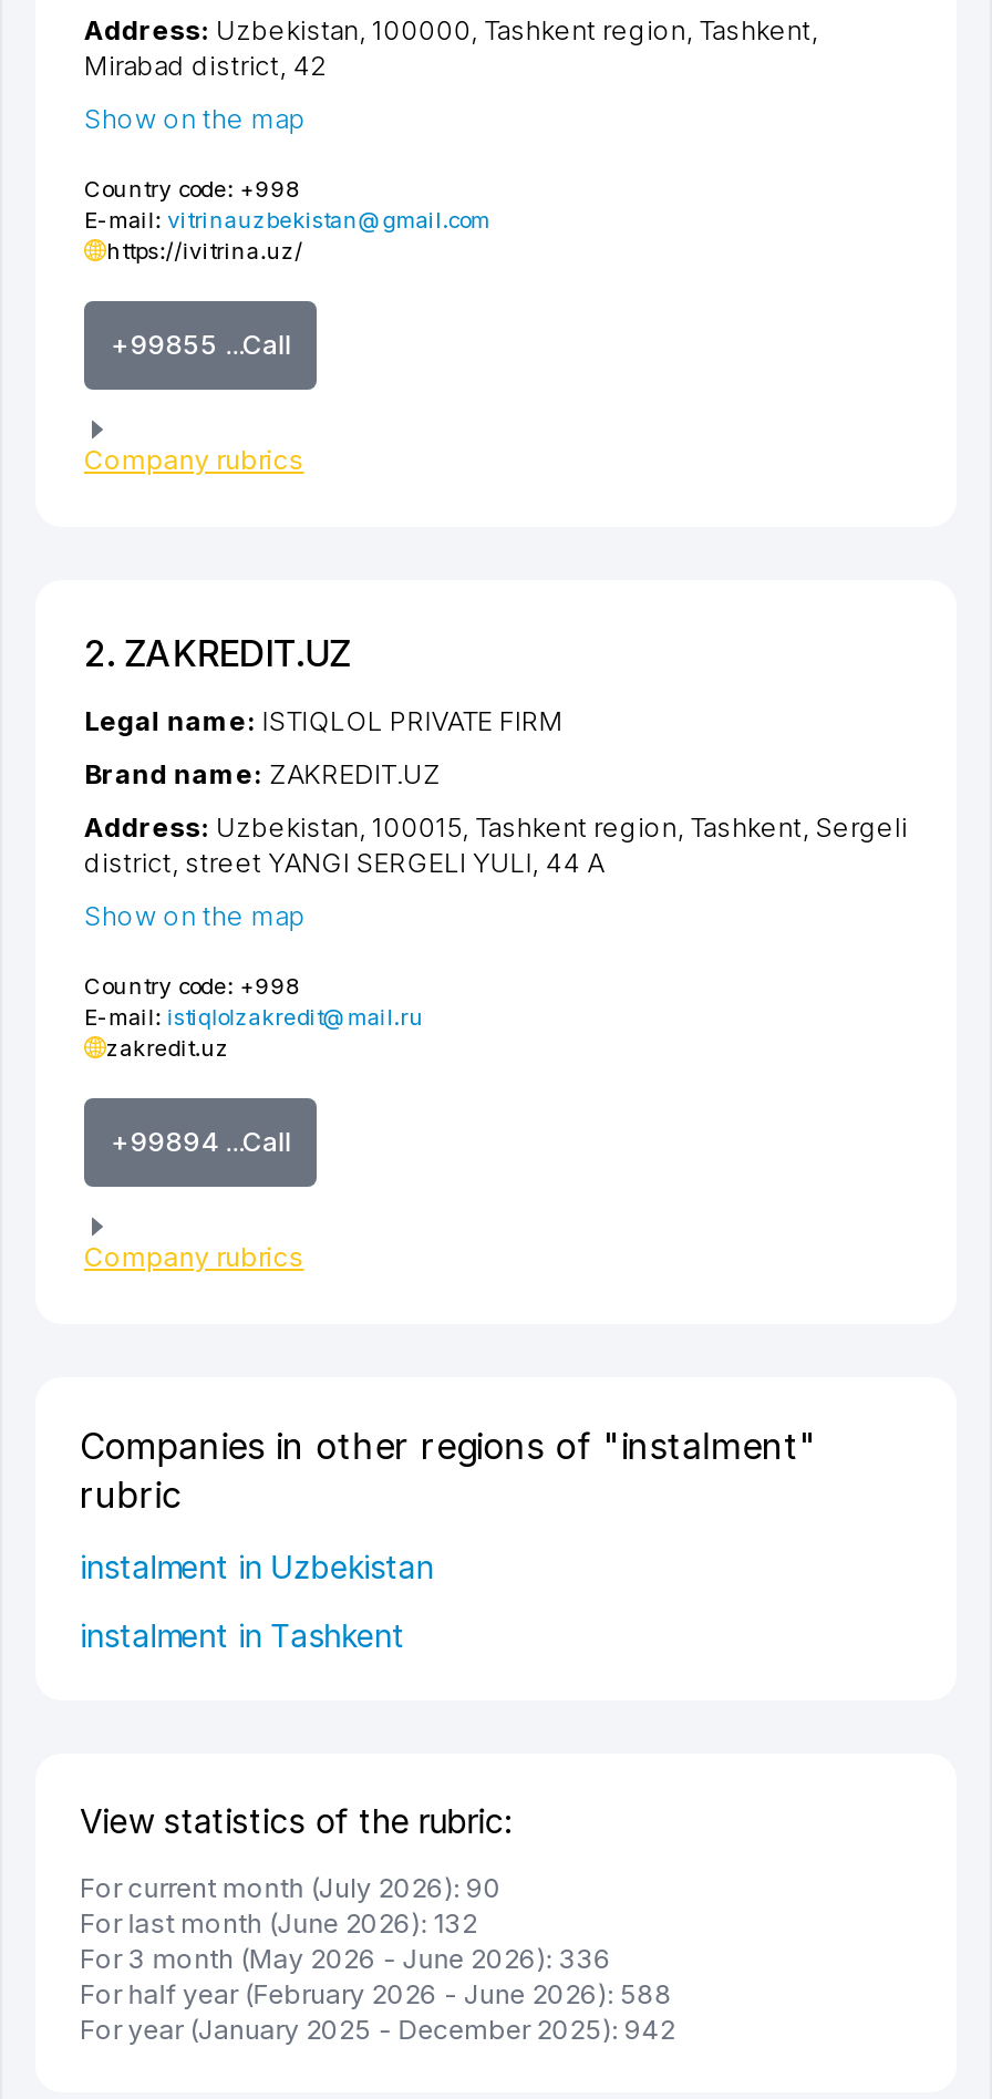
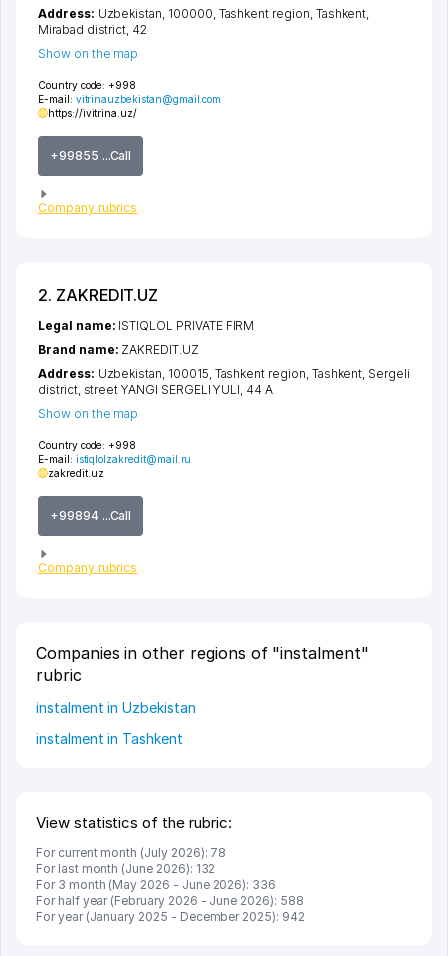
[80,1872,501,1905] For current month (July 2026): 90 -> [36,845,226,860] For current month (July 2026): 78

